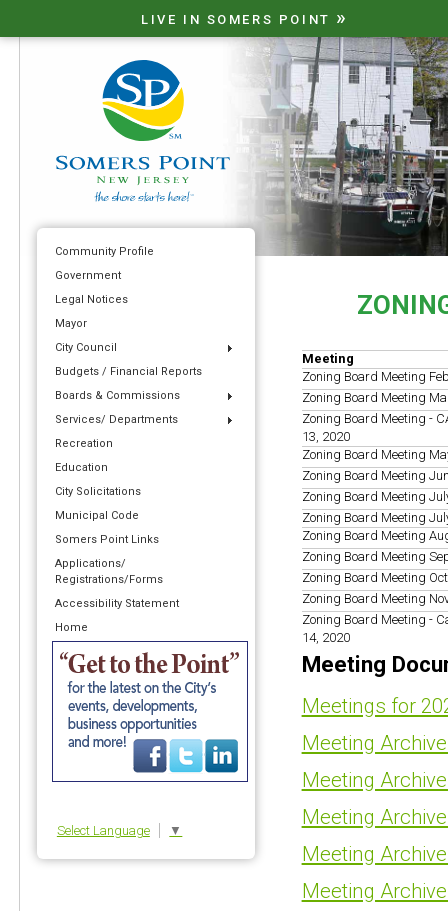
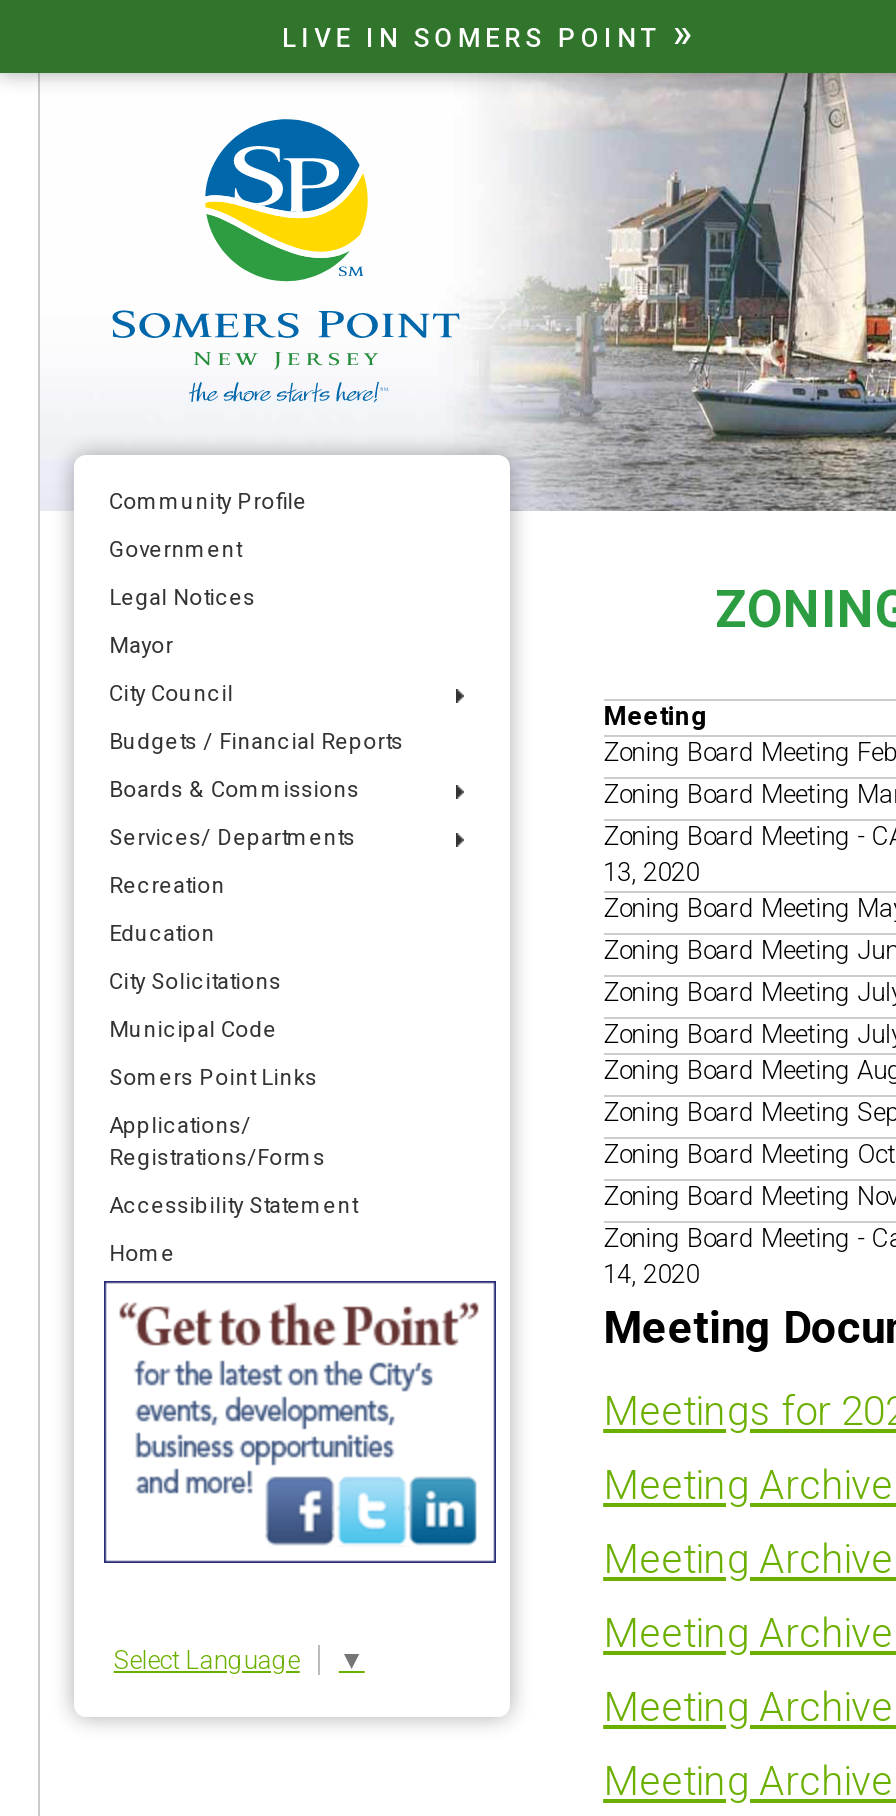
[258,37,445,257] [image] -> [512,71,890,513] [image]

